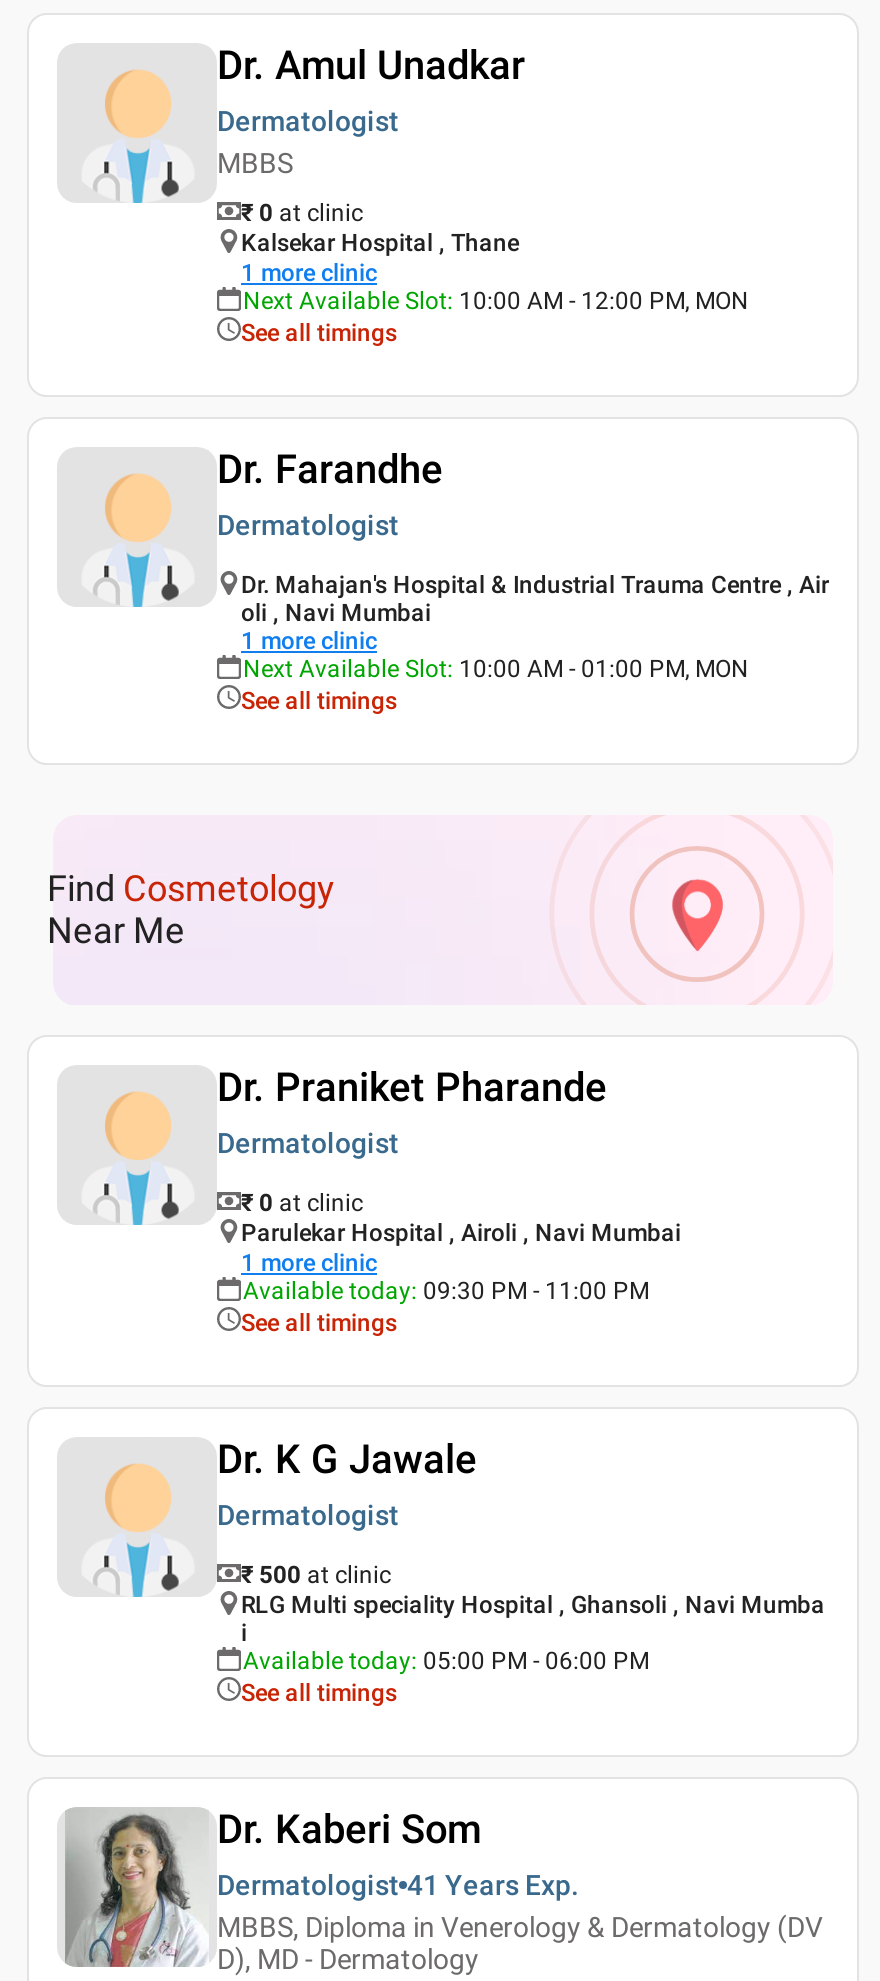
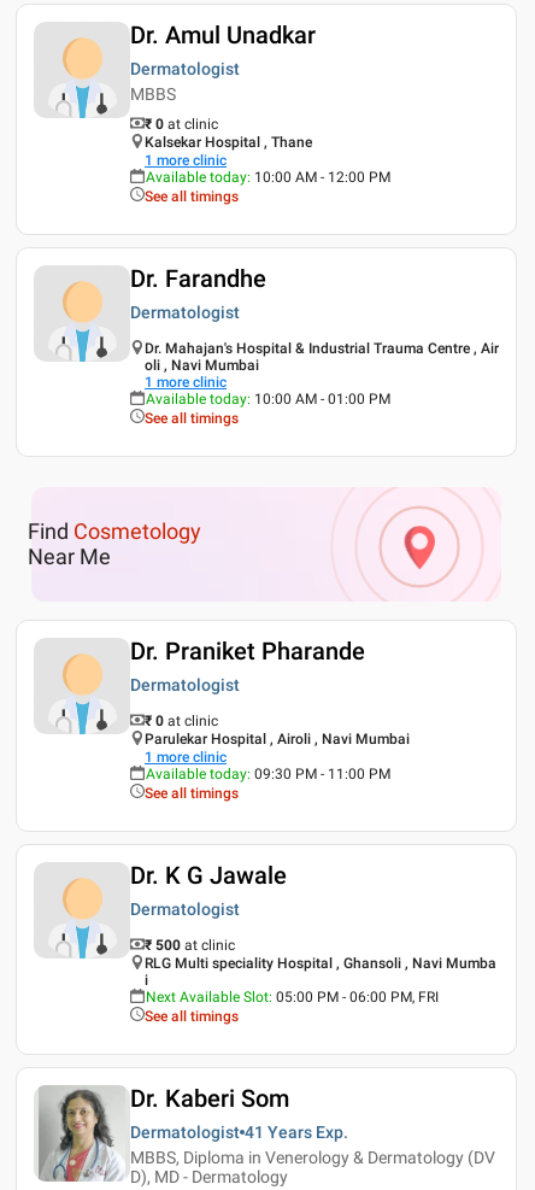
[243,287,749,315] Next Available Slot: 10:00 AM - 12:00 PM, MON -> [146,169,390,186] Available today: 10:00 AM - 12:00 PM
[243,655,749,683] Next Available Slot: 10:00 AM - 01:00 PM, MON -> [146,391,390,408] Available today: 10:00 AM - 01:00 PM
[243,1646,649,1674] Available today: 05:00 PM - 06:00 PM -> [146,988,439,1005] Next Available Slot: 05:00 PM - 06:00 PM, FRI

